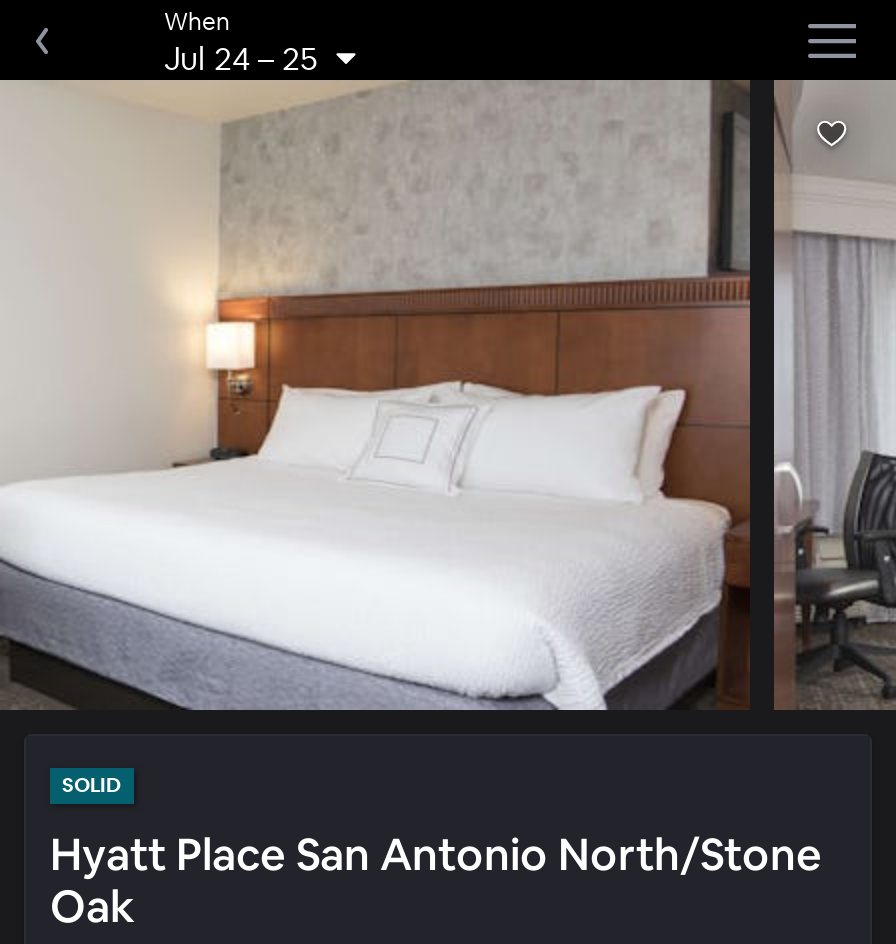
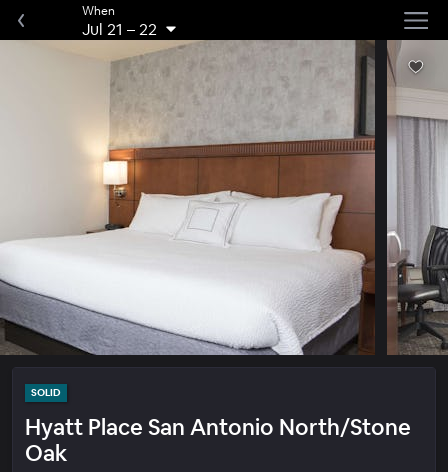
[164,37,318,79] Jul 24 – 25 -> [82,18,157,39] Jul 21 – 22

